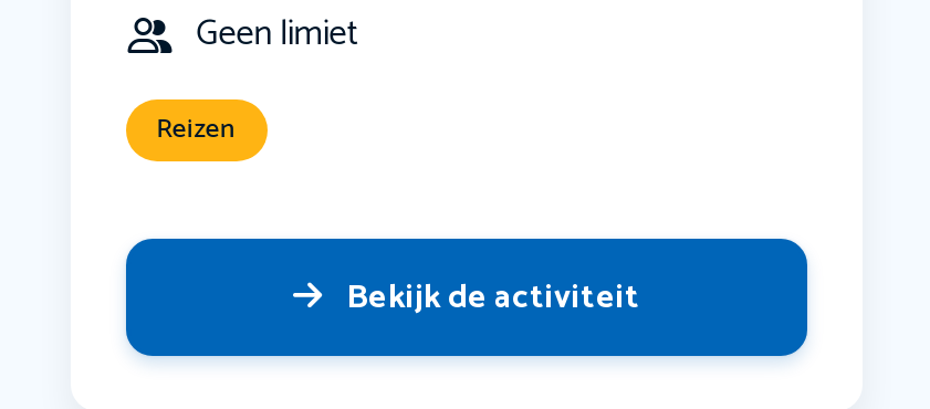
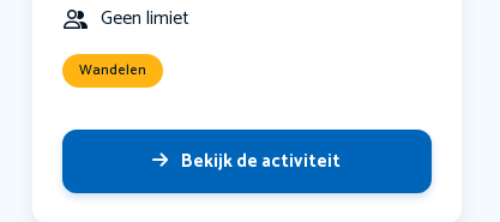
[157,109,236,151] Reizen -> [79,59,146,82] Wandelen

